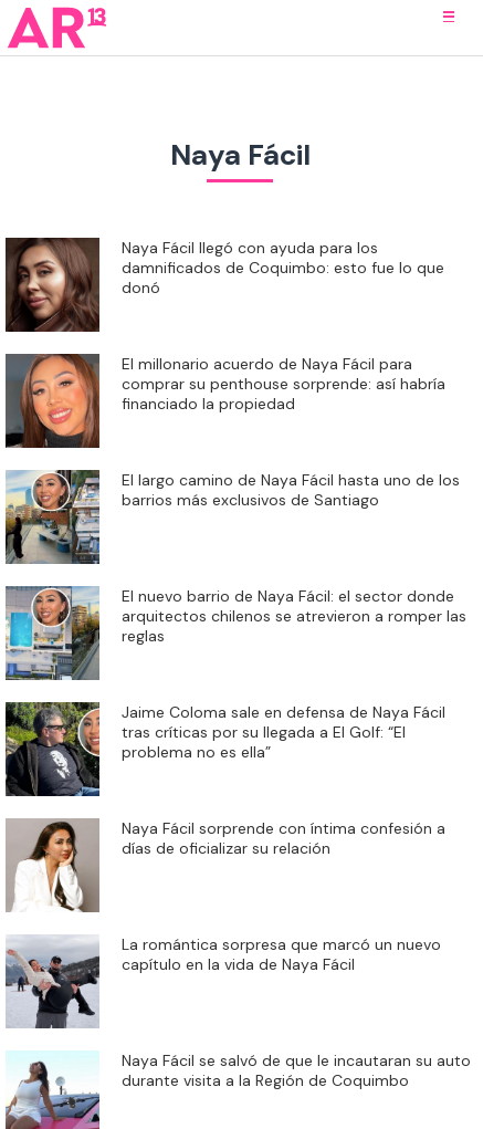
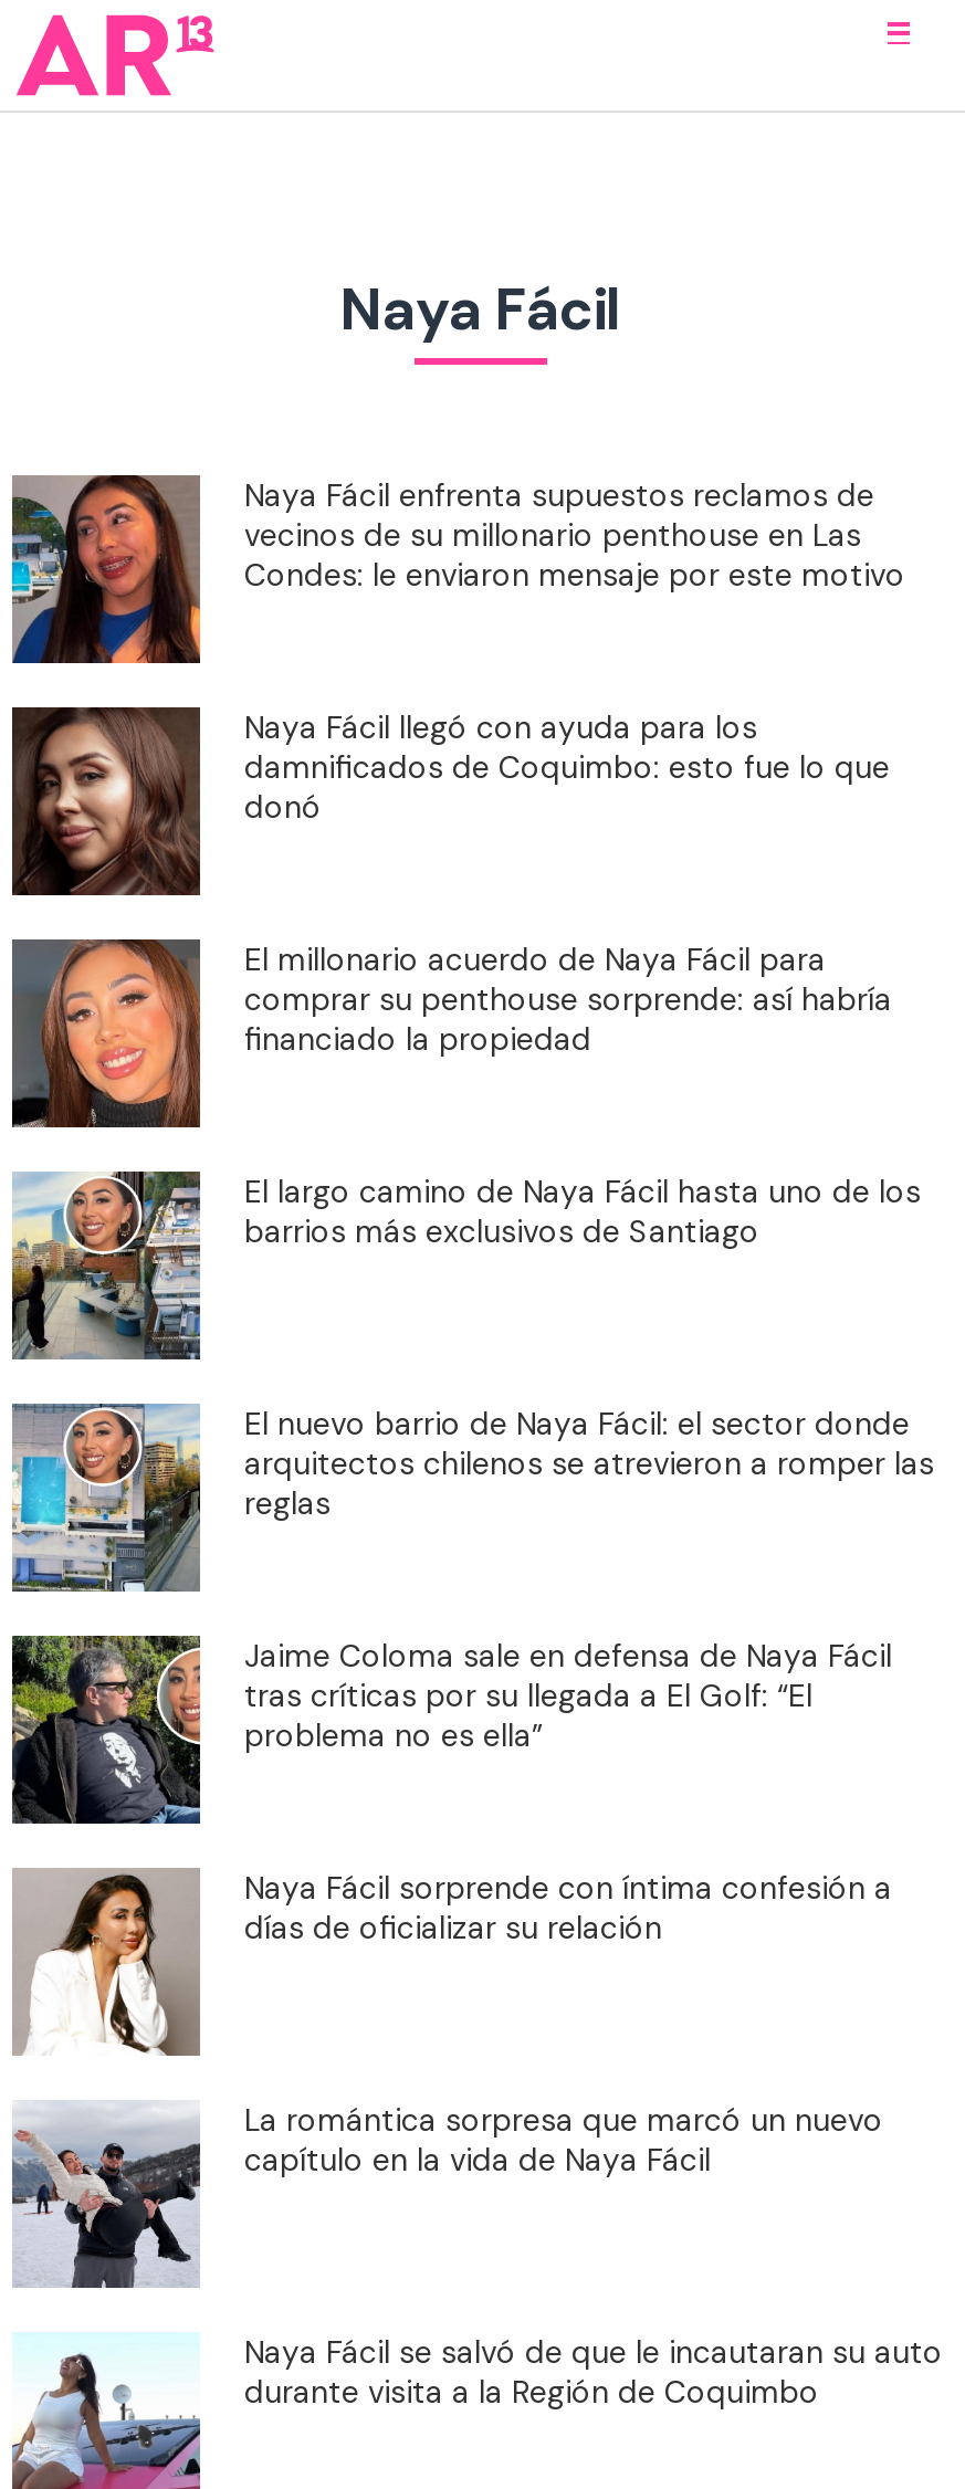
none -> [10,473,905,665] [image] | Naya Fácil enfrenta supuestos reclamos de | vecinos de su millonario penthouse en Las | Condes: le enviaron mensaje por este motivo

